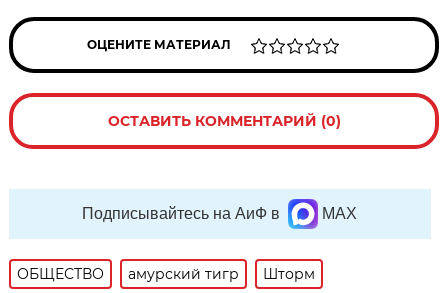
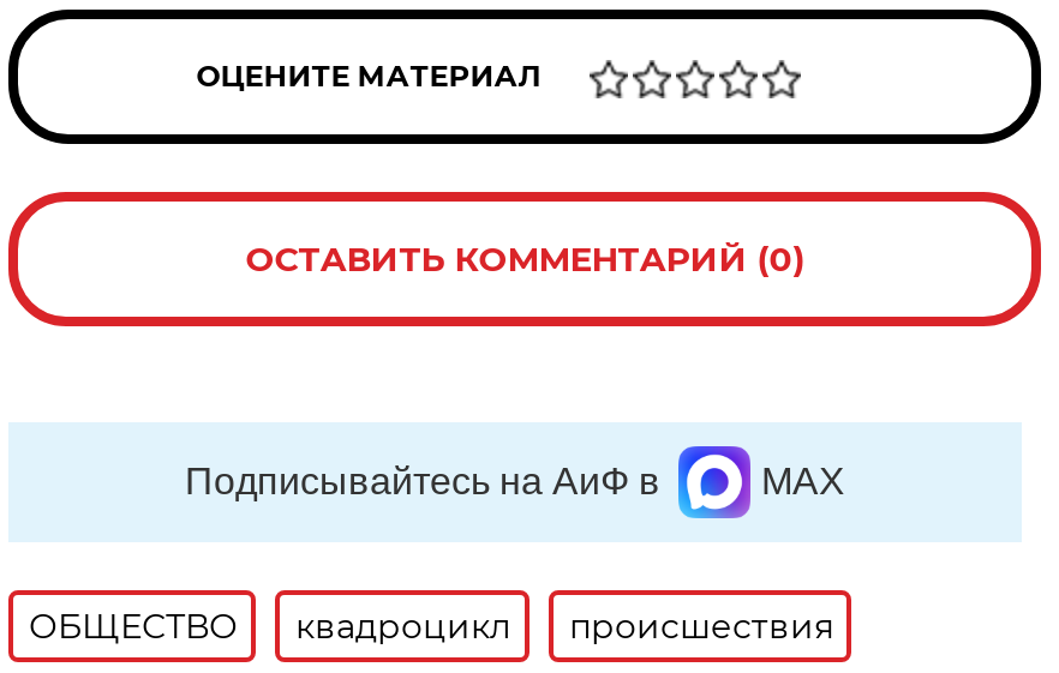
[128,265,315,283] амурский тигр | Шторм -> [295,604,833,648] квадроцикл | происшествия

